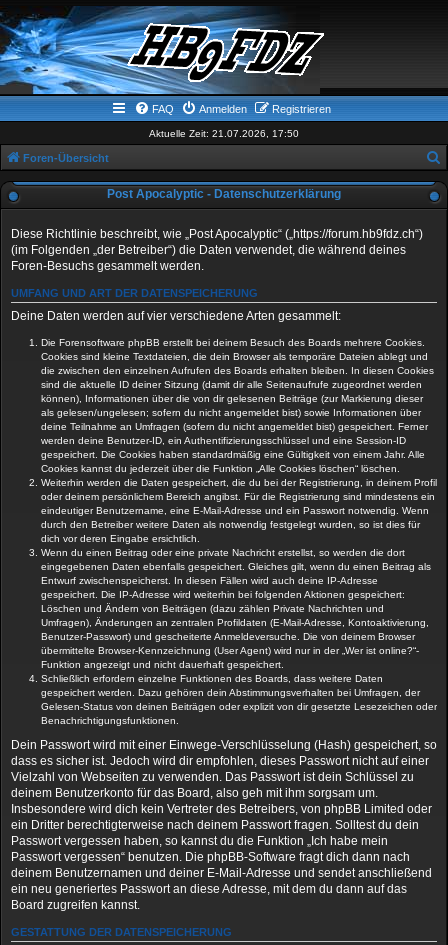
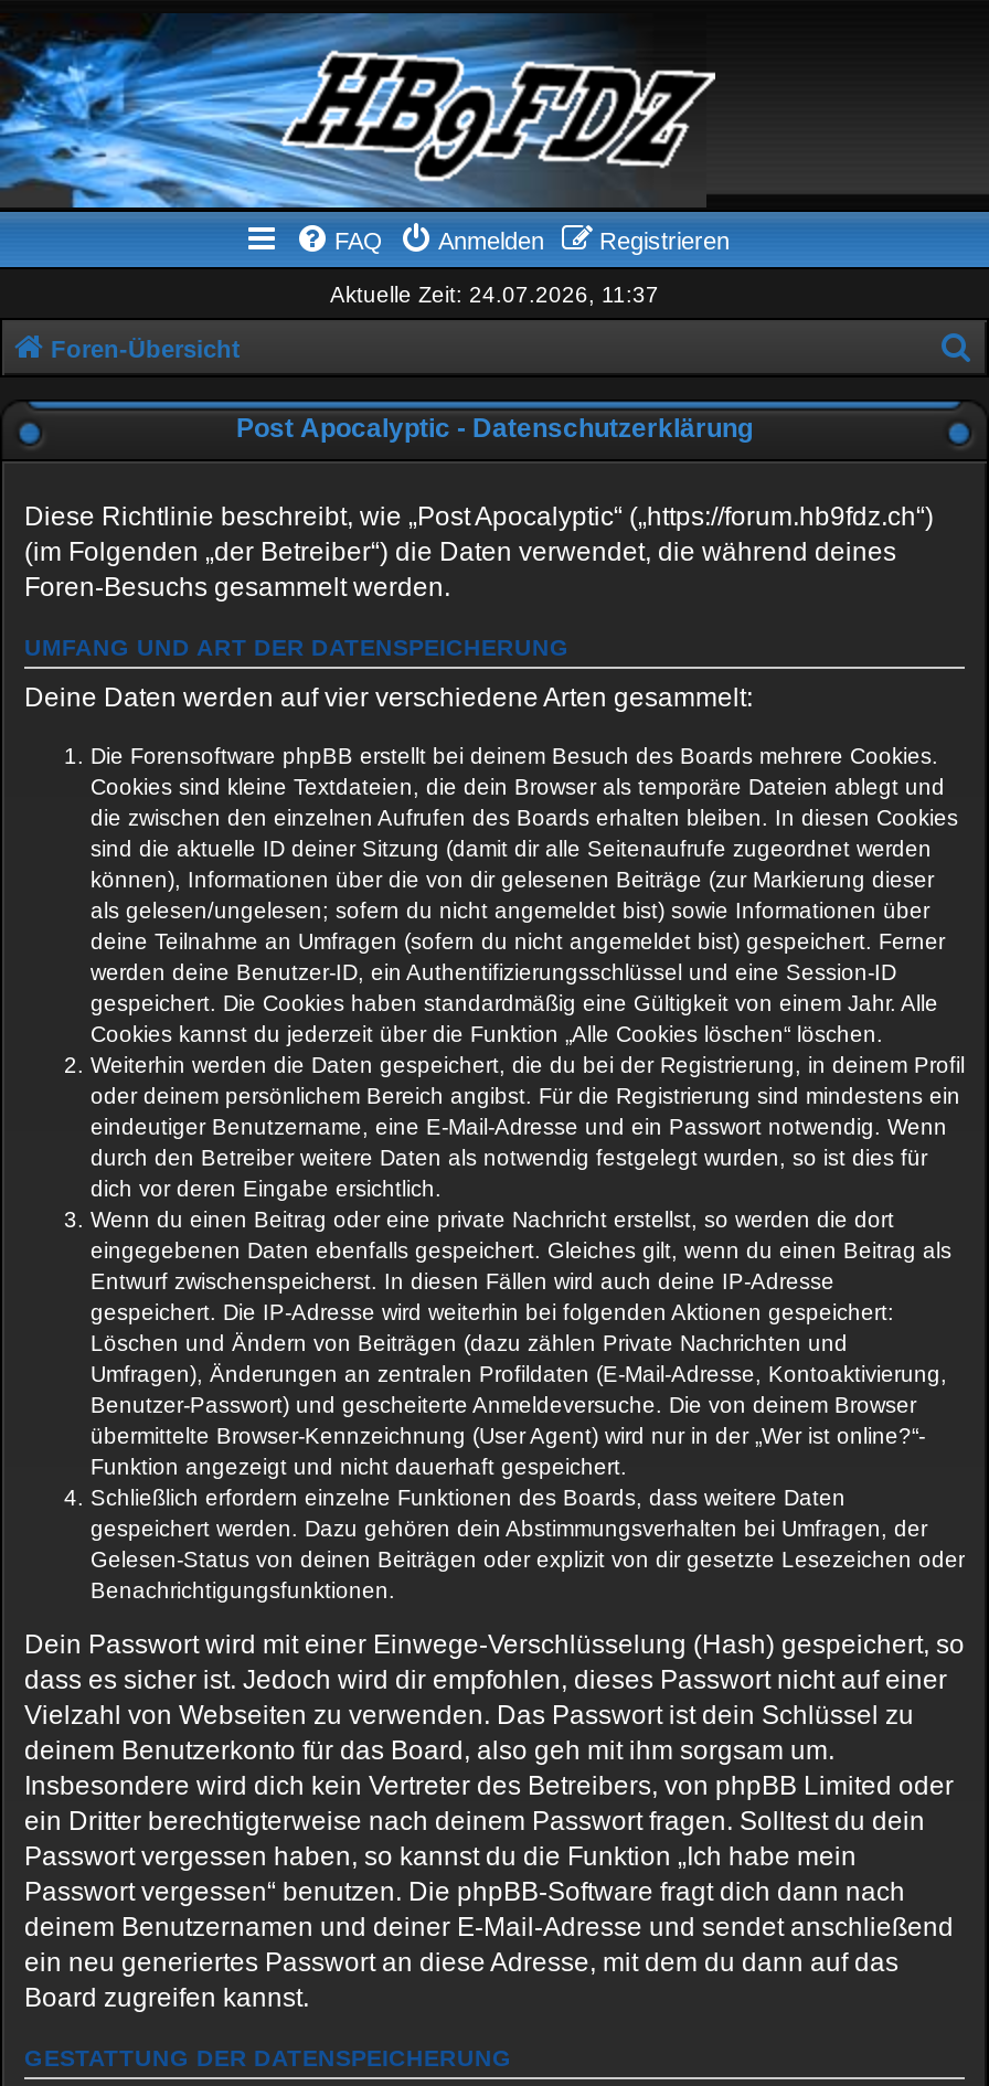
[149,128,299,139] Aktuelle Zeit: 21.07.2026, 17:50 -> [330,283,659,307] Aktuelle Zeit: 24.07.2026, 11:37

